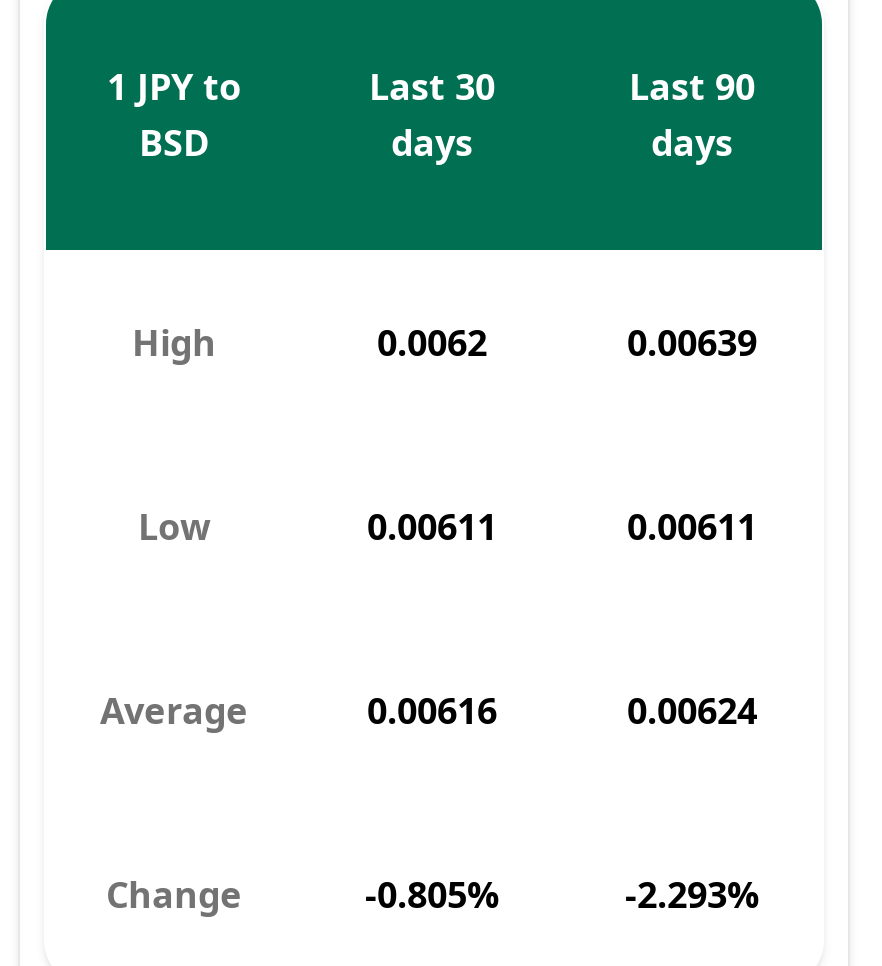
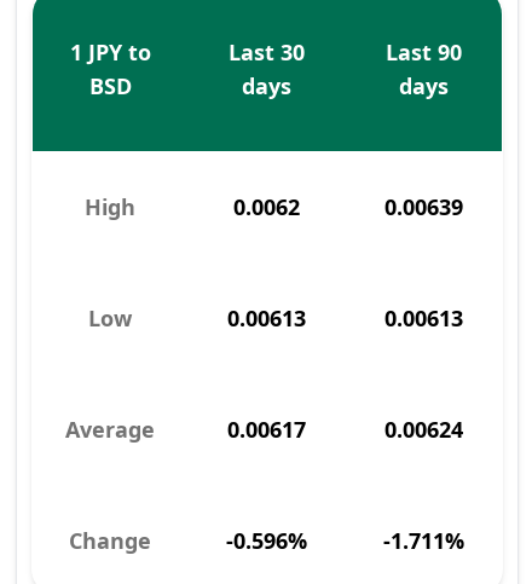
[367,502,497,550] 0.00611 -> [227,303,305,333] 0.00613
[627,502,757,550] 0.00611 -> [384,303,462,333] 0.00613
[367,686,497,734] 0.00616 -> [227,415,305,444] 0.00617
[365,870,499,918] -0.805% -> [225,526,307,555] -0.596%
[625,870,759,918] -2.293% -> [383,526,464,555] -1.711%

